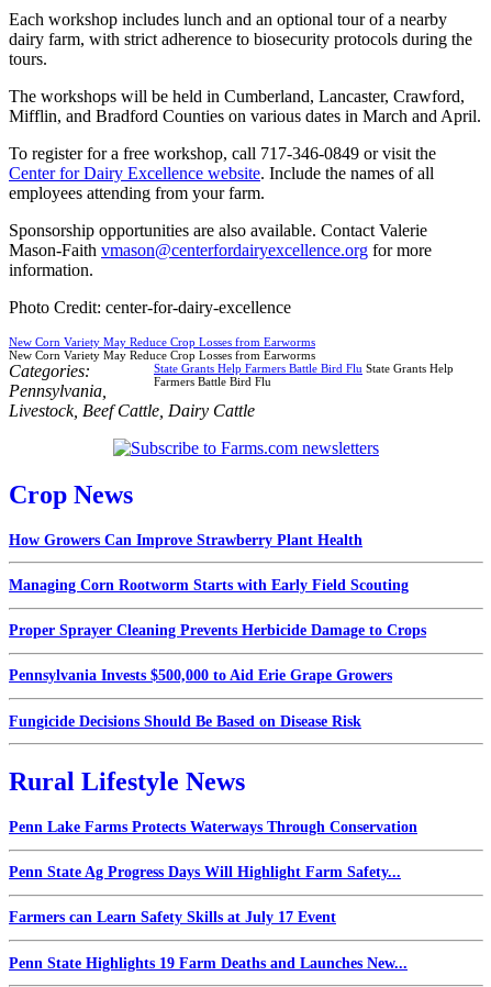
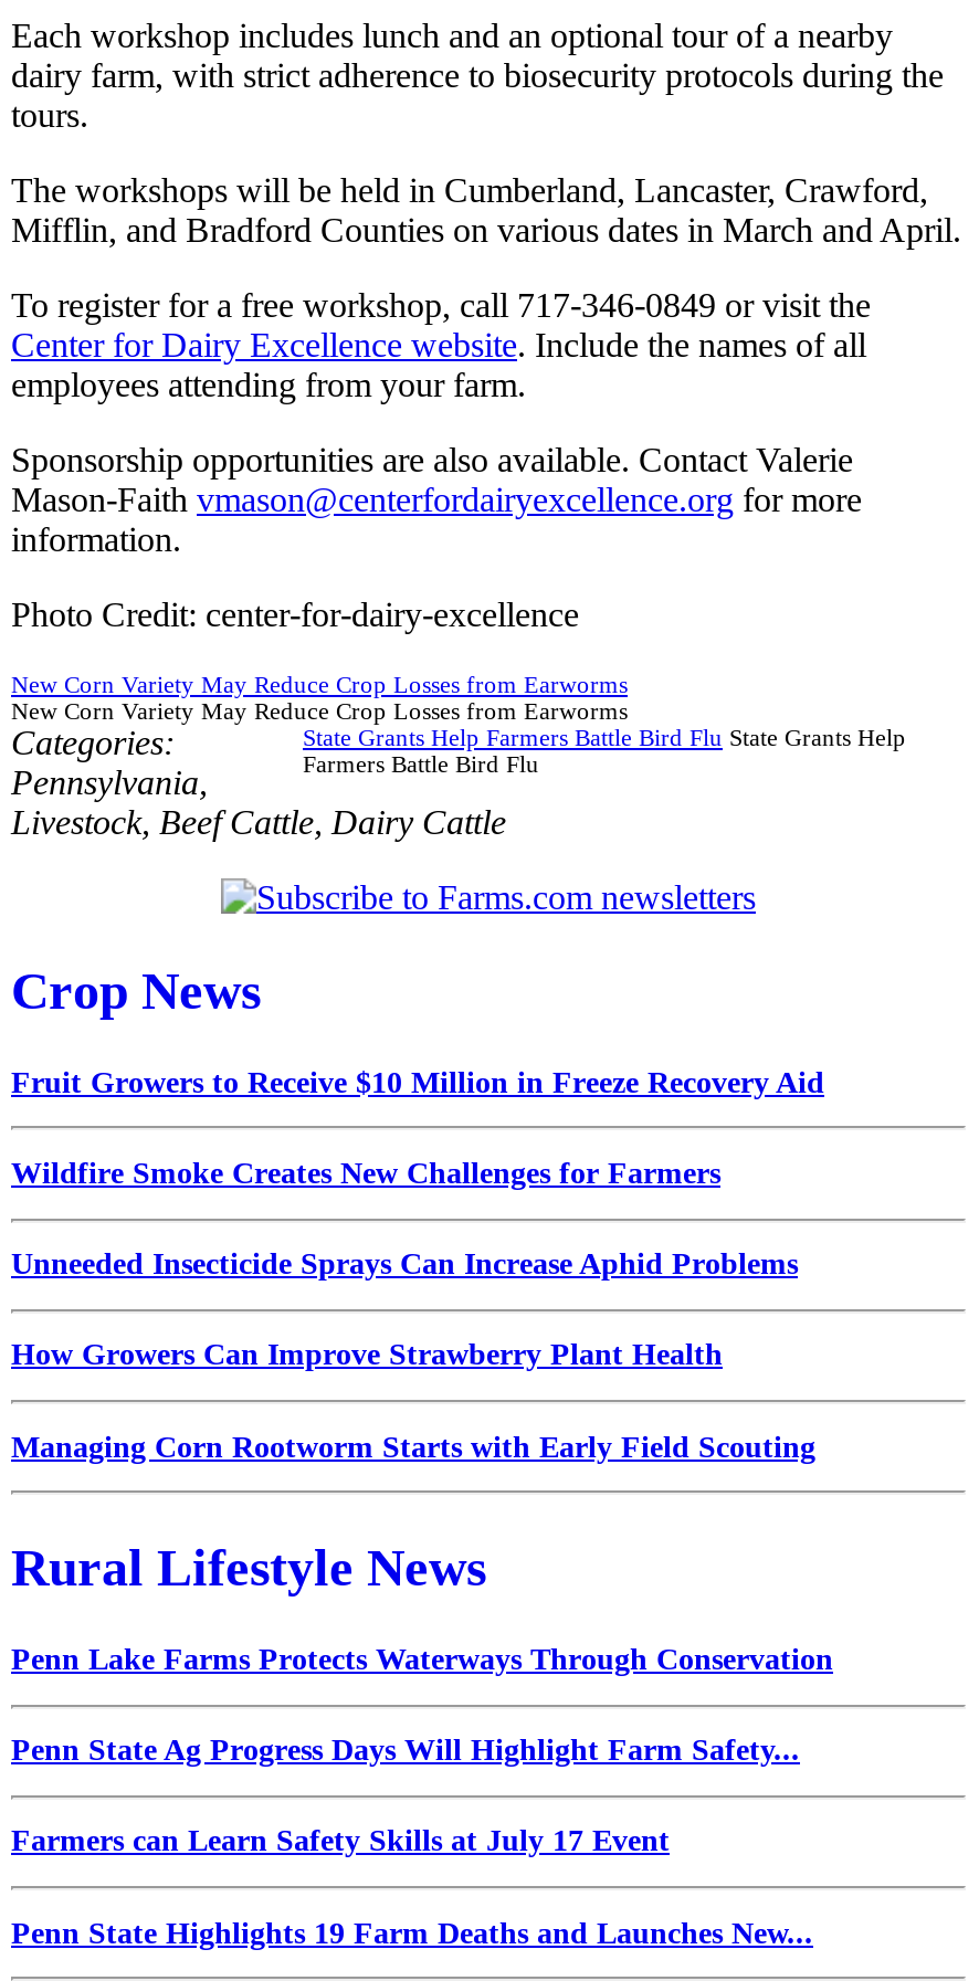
none -> [11,1066,824,1281] Fruit Growers to Receive $10 Million in Freeze Recovery Aid | Wildfire Smoke Creates New Challenges for Farmers | Unneeded Insecticide Sprays Can Increase Aphid Problems
moved [9,532,409,593] -> [11,1339,815,1463]: How Growers Can Improve Strawberry Plant Health | Managing Corn Rootworm Starts with Early Field Scouting
[9,622,426,729] Proper Sprayer Cleaning Prevents Herbicide Damage to Crops | Pennsylvania Invests $500,000 to Aid Erie Grape Growers | Fungicide Decisions Should Be Based on Disease Risk -> none

